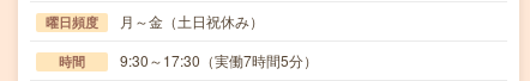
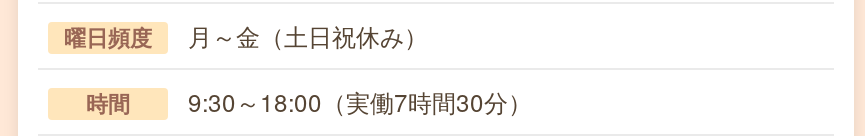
[59,50,318,70] 時間 9:30～17:30（実働7時間5分） -> [86,84,532,118] 時間 9:30～18:00（実働7時間30分）

